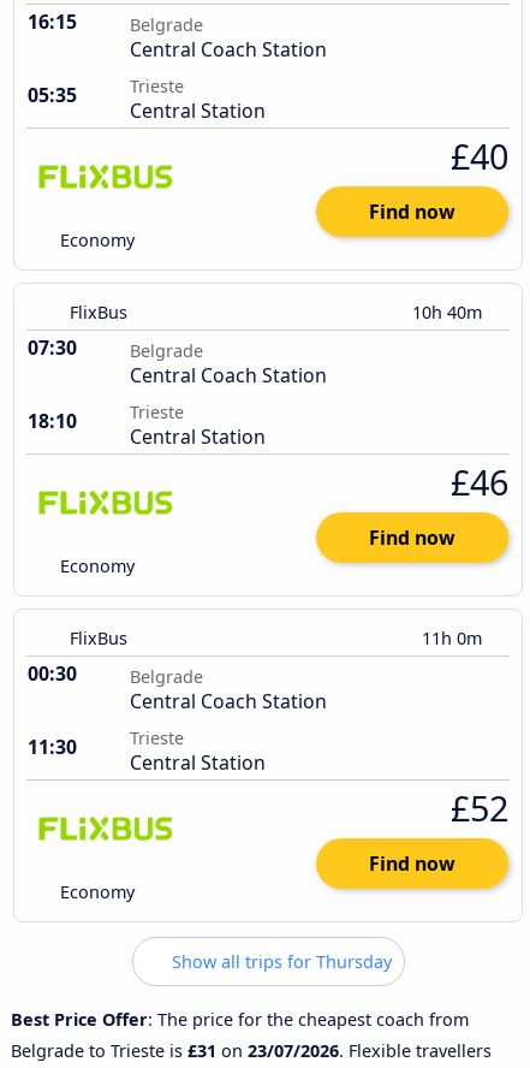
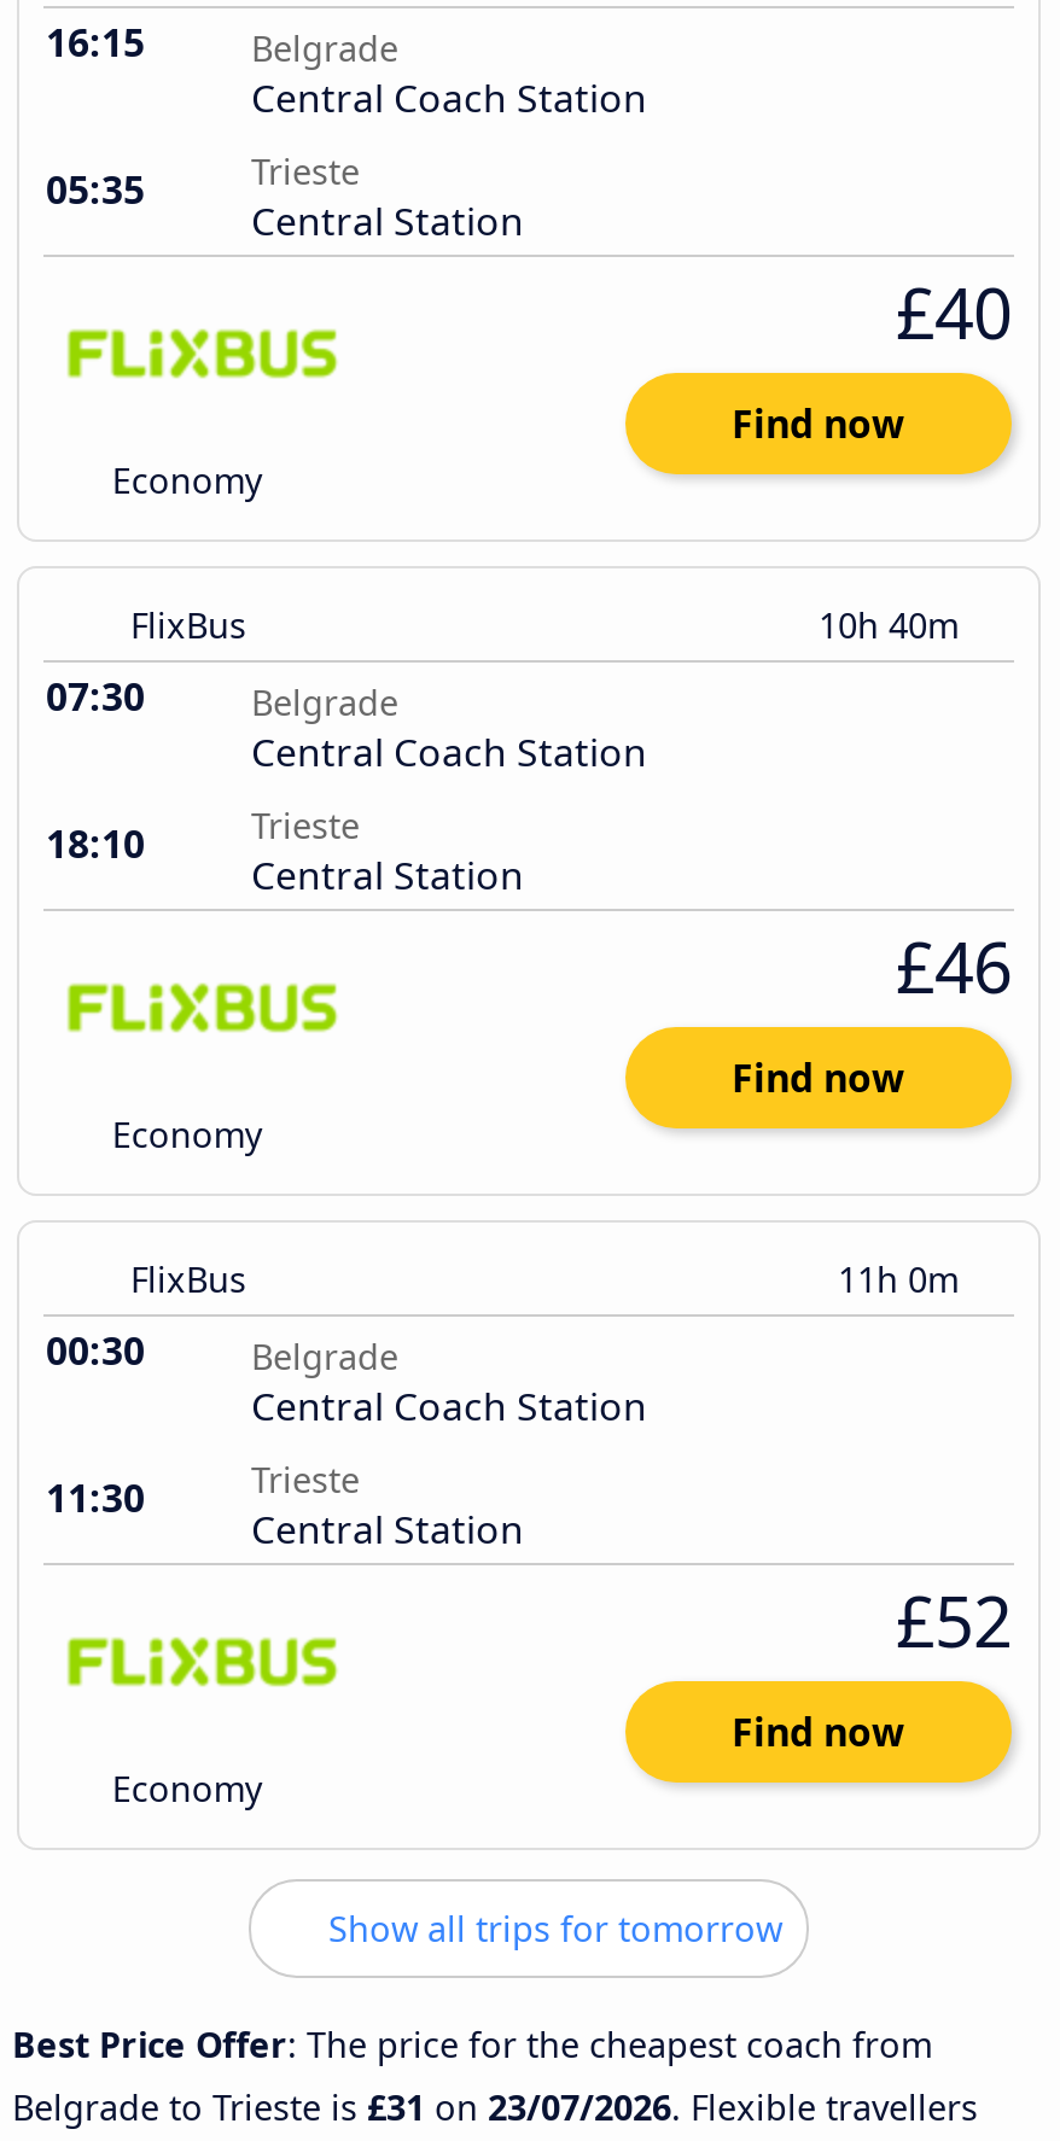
[166,950,391,973] Show all trips for Thursday -> [319,1906,782,1952] Show all trips for tomorrow

